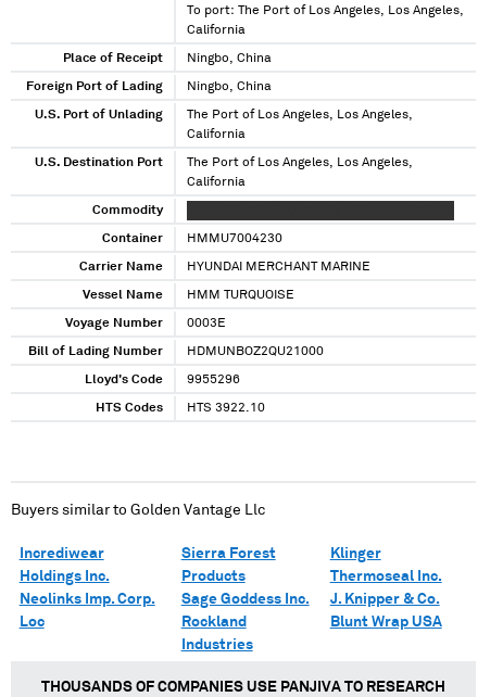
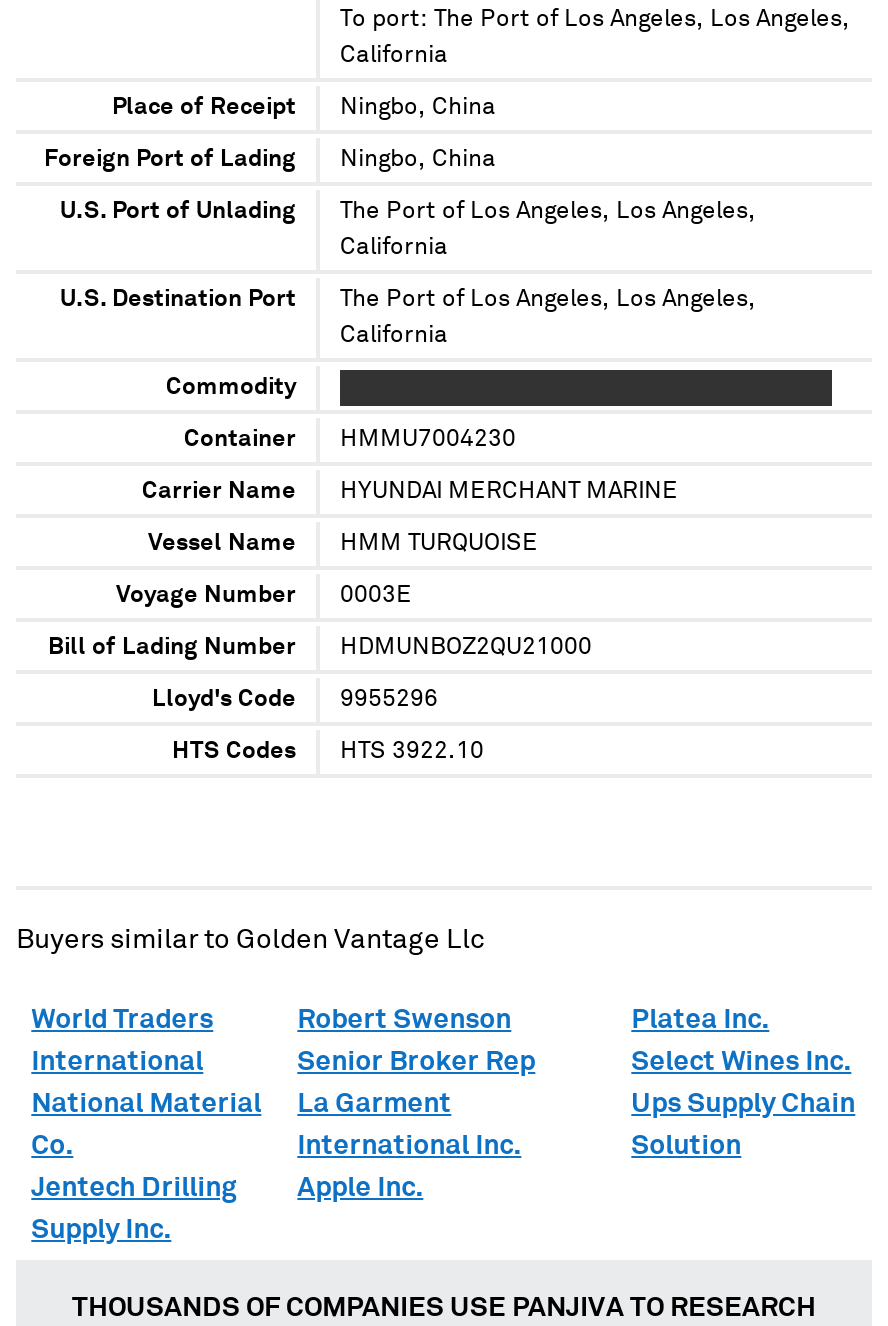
[19,546,155,629] Incrediwear | Holdings Inc. | Neolinks Imp. Corp. | Loc -> [31,1005,261,1243] World Traders | International | National Material | Co. | Jentech Drilling | Supply Inc.
[181,546,309,652] Sierra Forest | Products | Sage Goddess Inc. | Rockland | Industries -> [297,1005,535,1201] Robert Swenson | Senior Broker Rep | La Garment | International Inc. | Apple Inc.
[330,546,442,629] Klinger | Thermoseal Inc. | J. Knipper & Co. | Blunt Wrap USA -> [631,1005,855,1159] Platea Inc. | Select Wines Inc. | Ups Supply Chain | Solution

